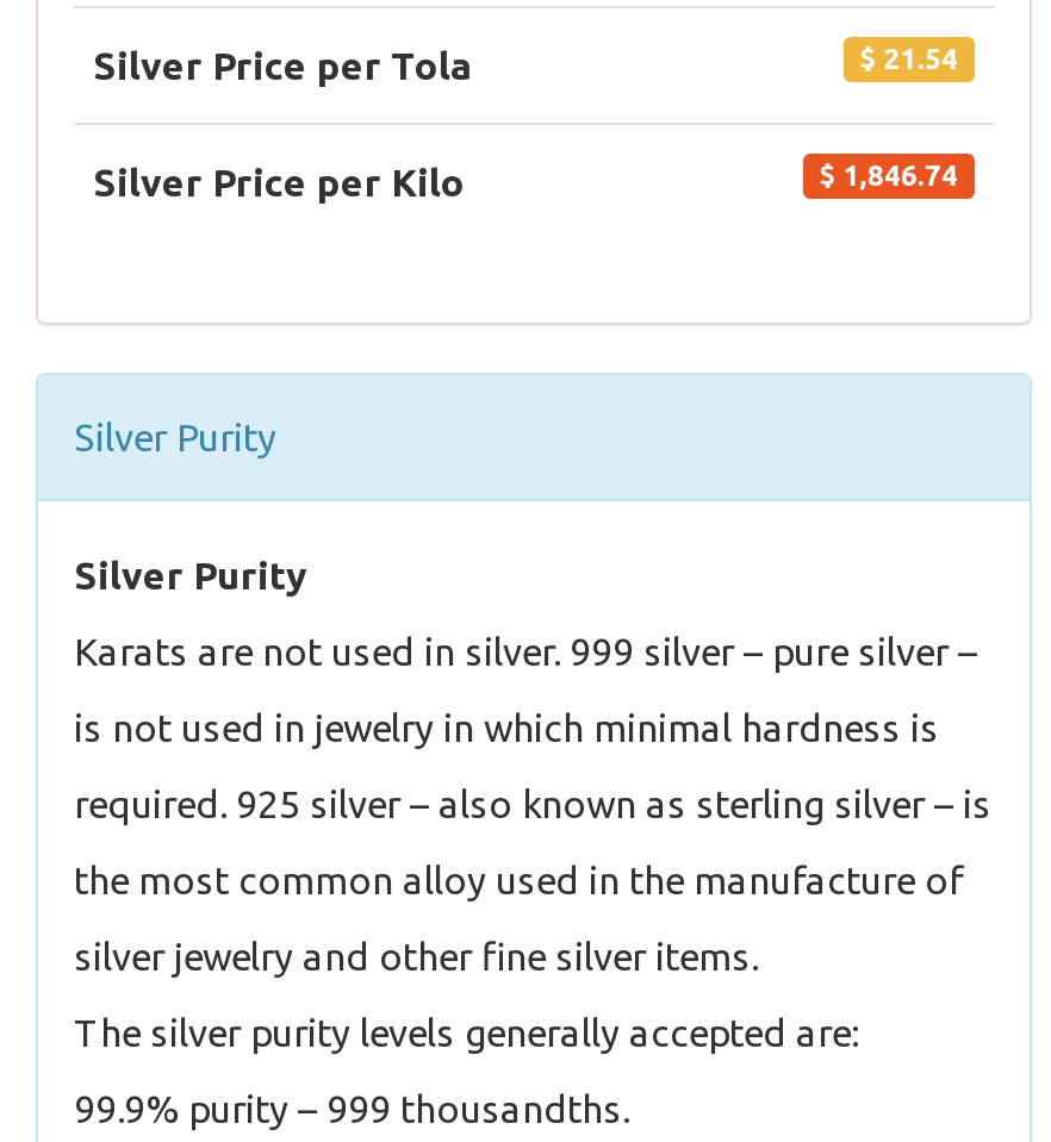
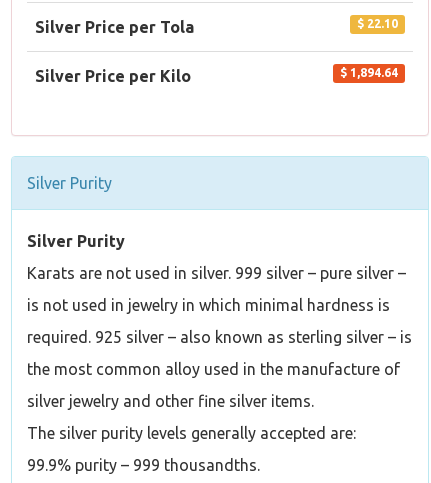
[860,42,958,73] $ 21.54 -> [357,17,398,30] $ 22.10
[819,158,958,189] $ 1,846.74 -> [340,66,398,79] $ 1,894.64

